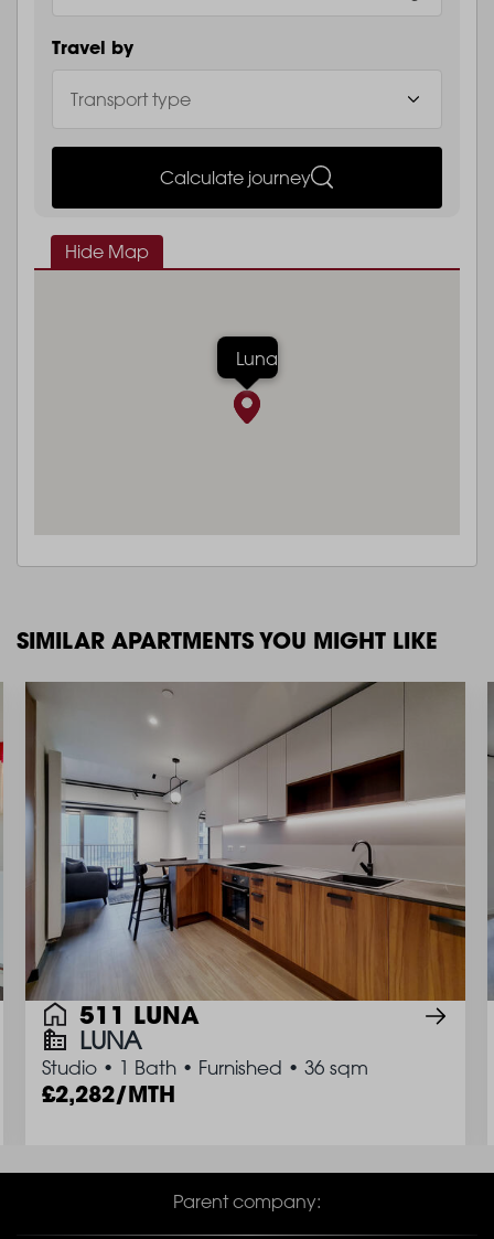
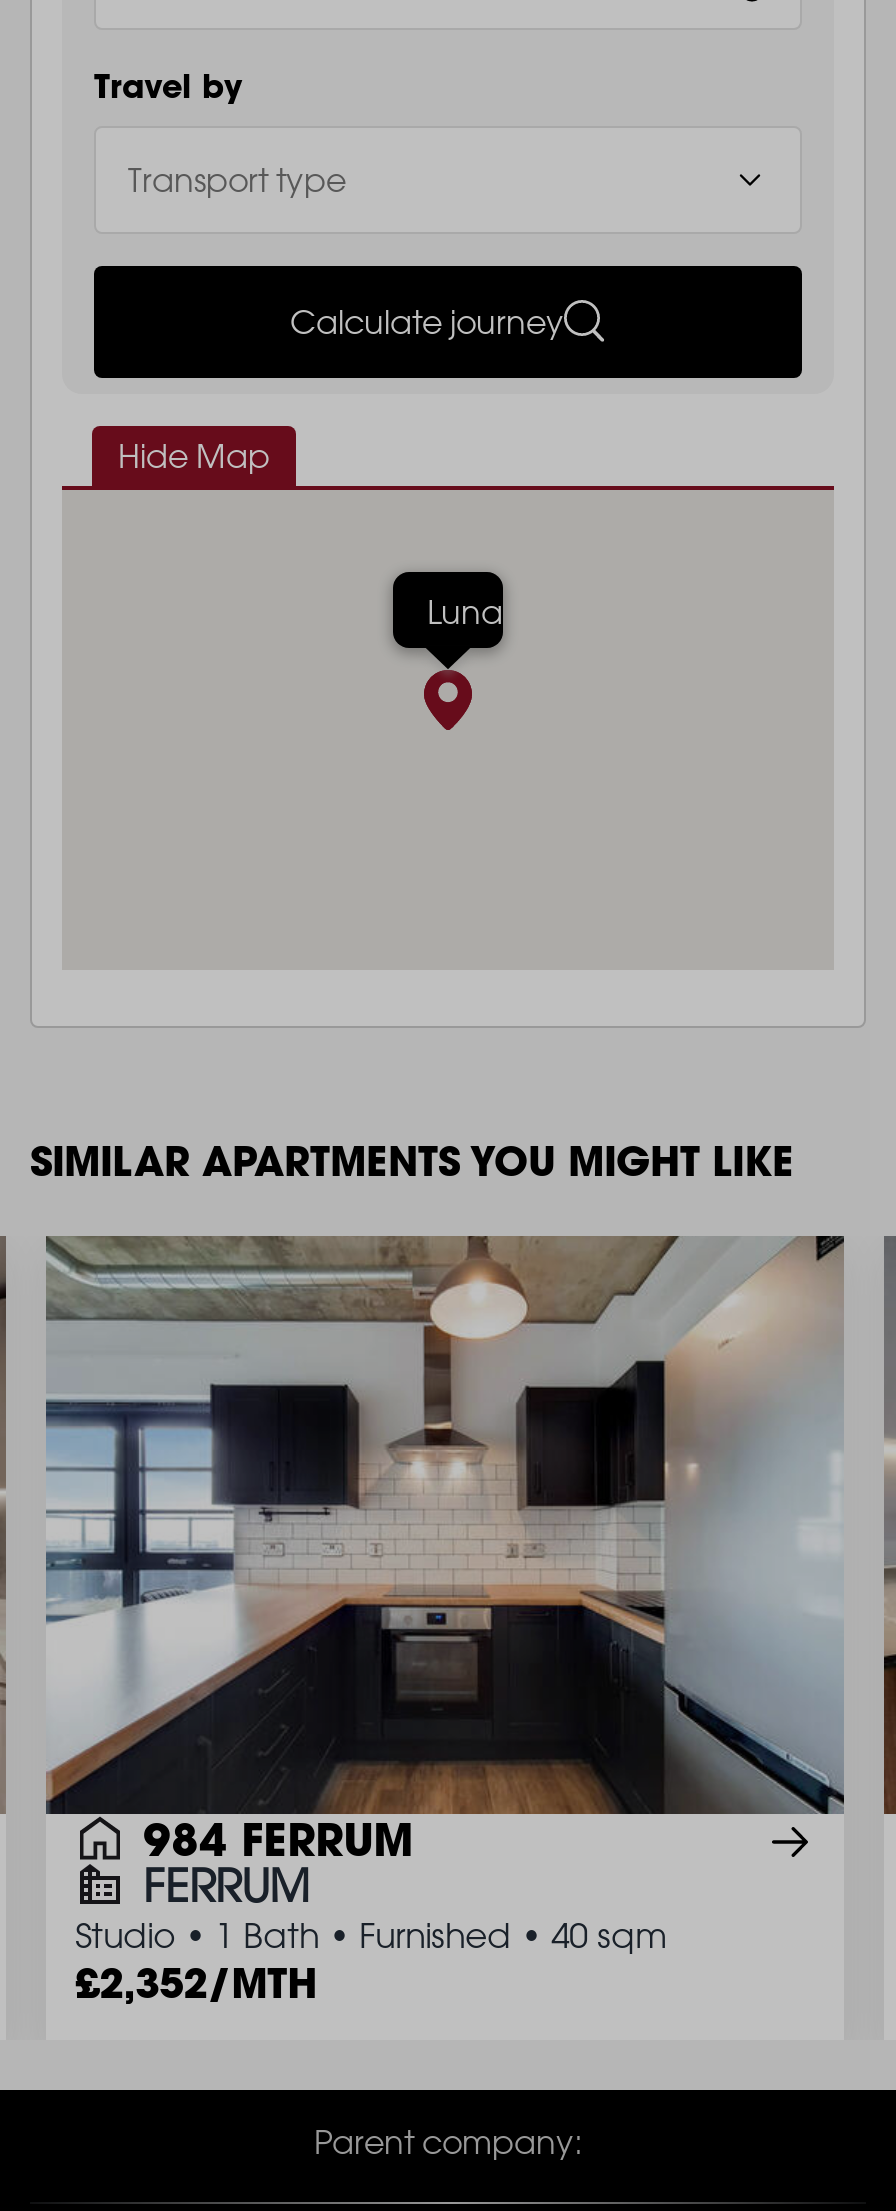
[24,682,466,1109] [image] | 511 LUNA | LUNA | Studio • 1 Bath • Furnished • 36 sqm | 2,282/MTH -> [46,1236,846,2010] [image] | 984 FERRUM | FERRUM | Studio • 1 Bath • Furnished • 40 sqm | 2,352/MTH

